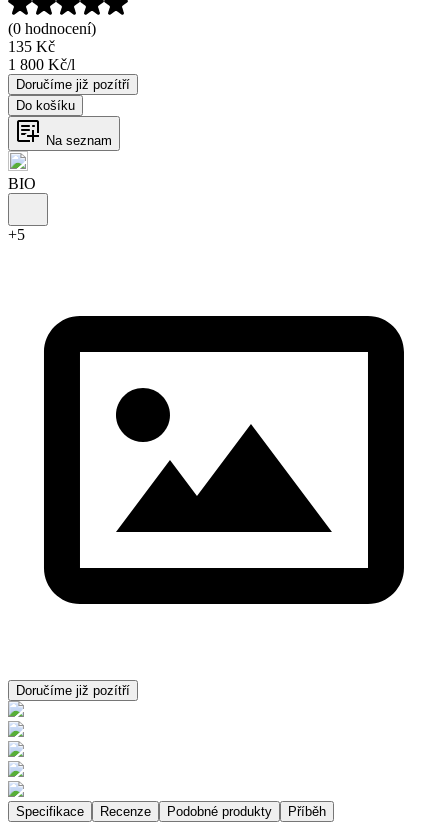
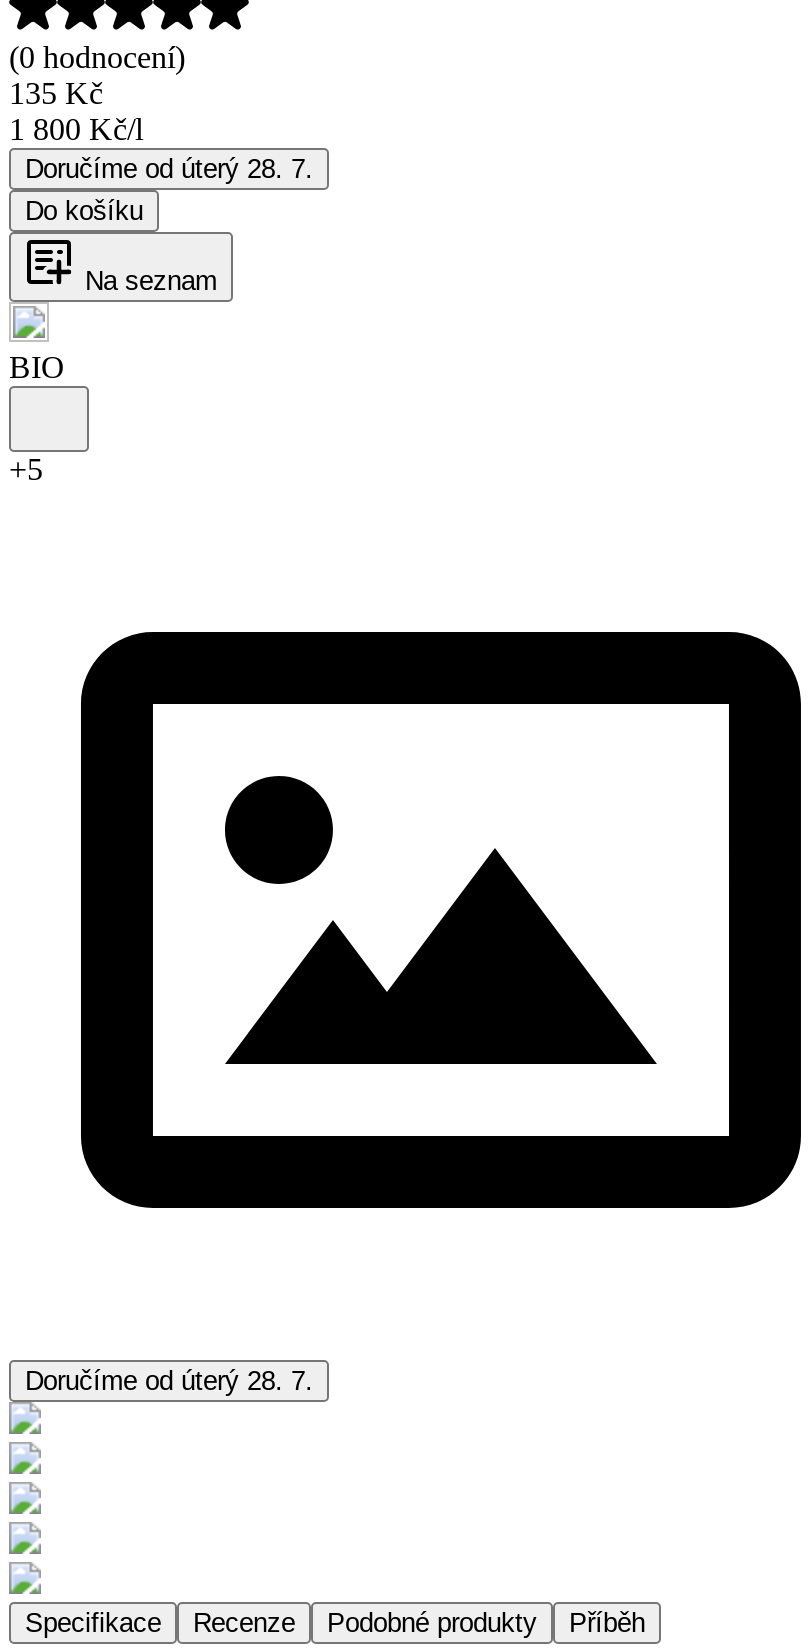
[16,77,130,92] Doručíme již pozítří -> [25,154,313,184] Doručíme od úterý 28. 7.
[16,683,130,698] Doručíme již pozítří -> [25,1366,313,1396] Doručíme od úterý 28. 7.

